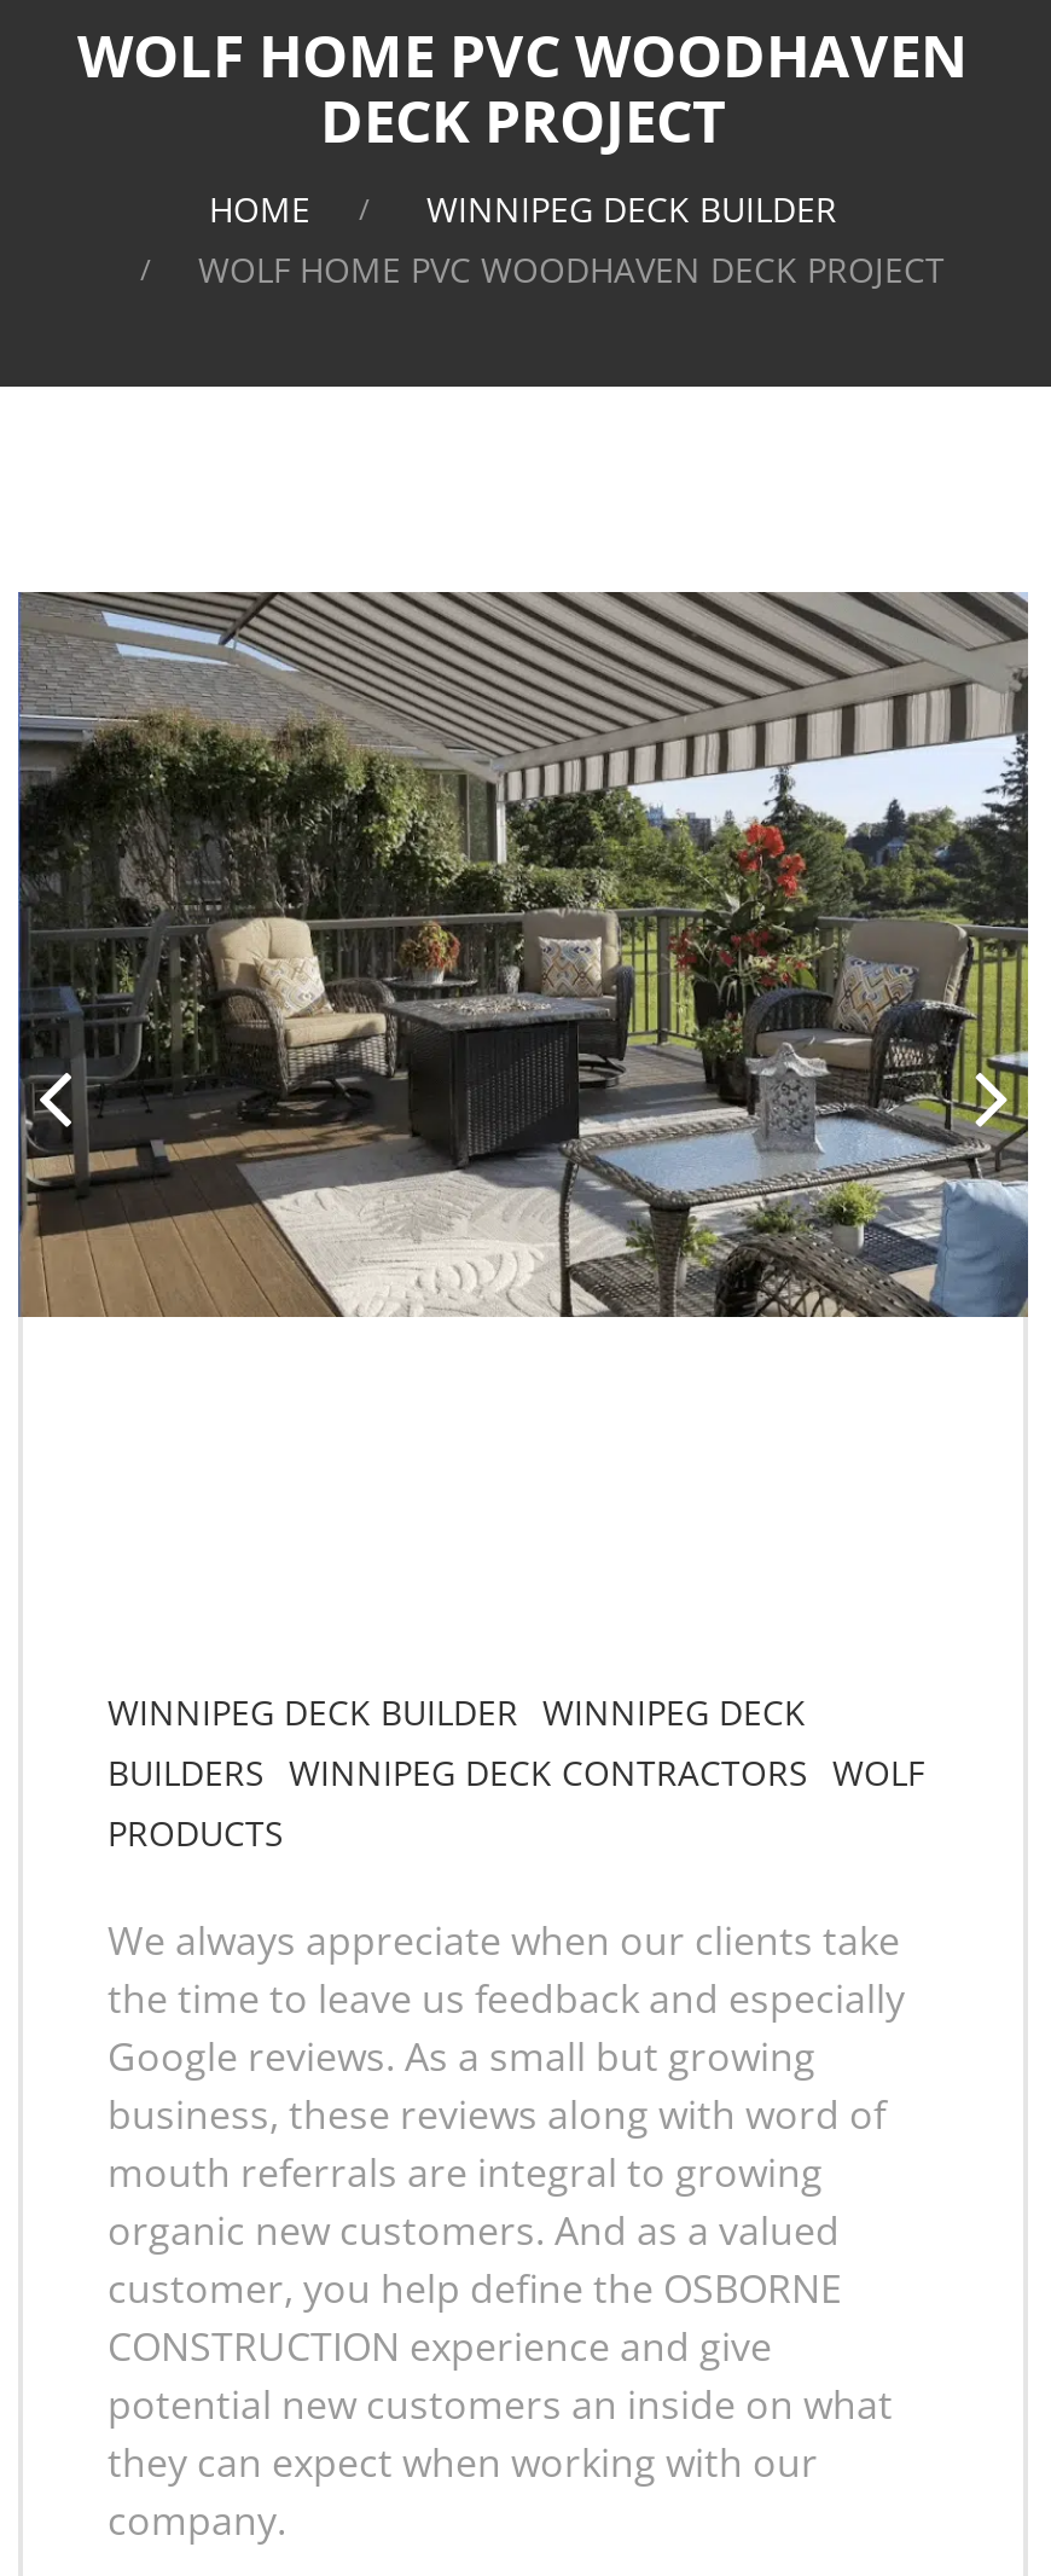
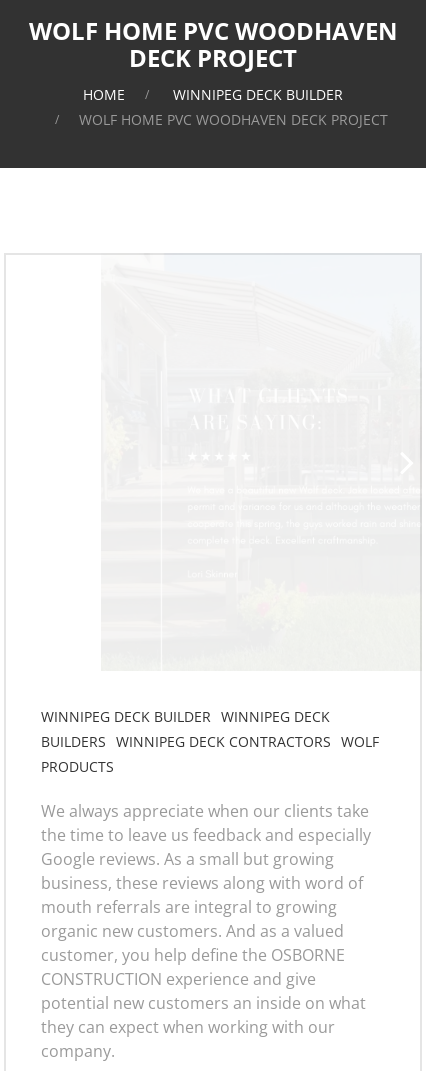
[16,590,1030,1319] [image] -> none

